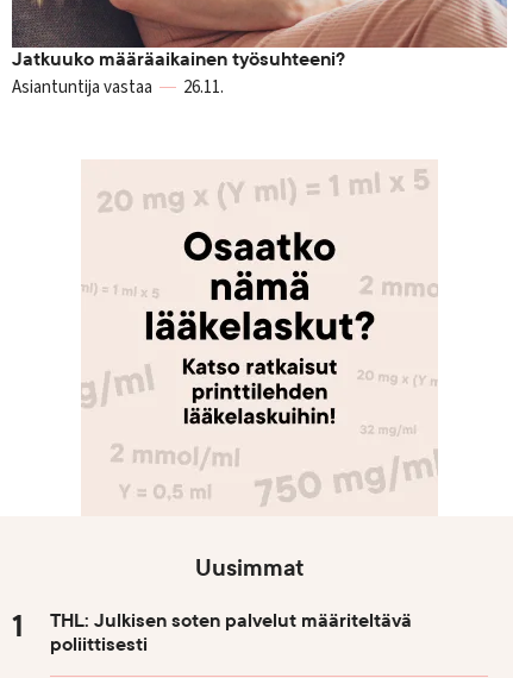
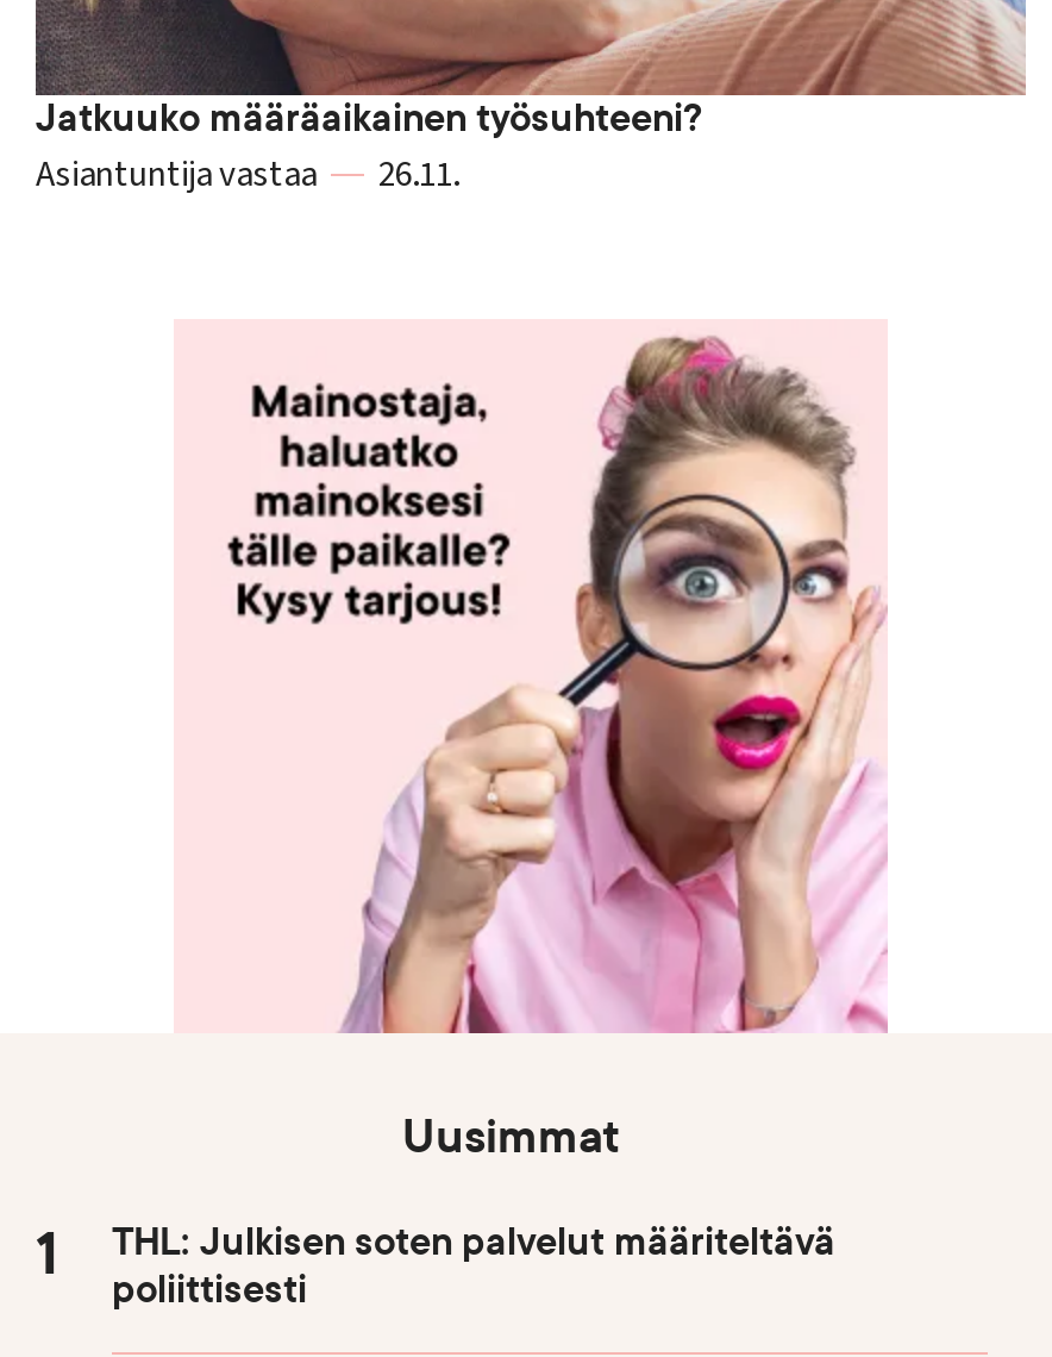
[82,169,438,516] [image] -> [179,333,888,1036] [image]

